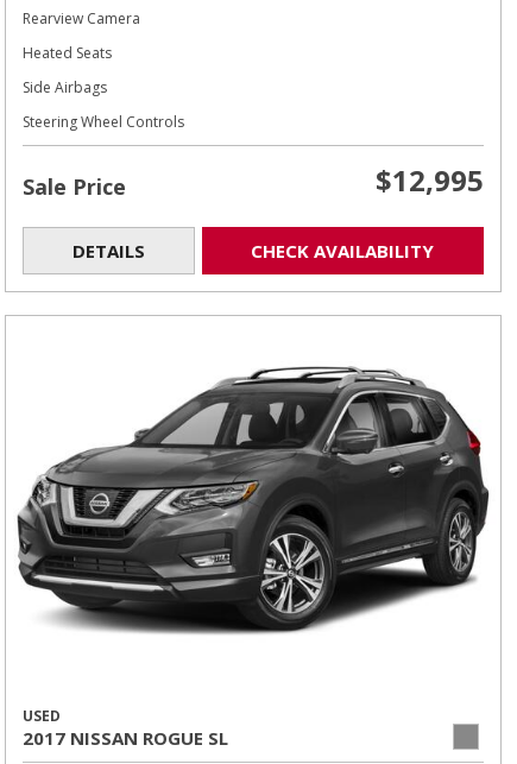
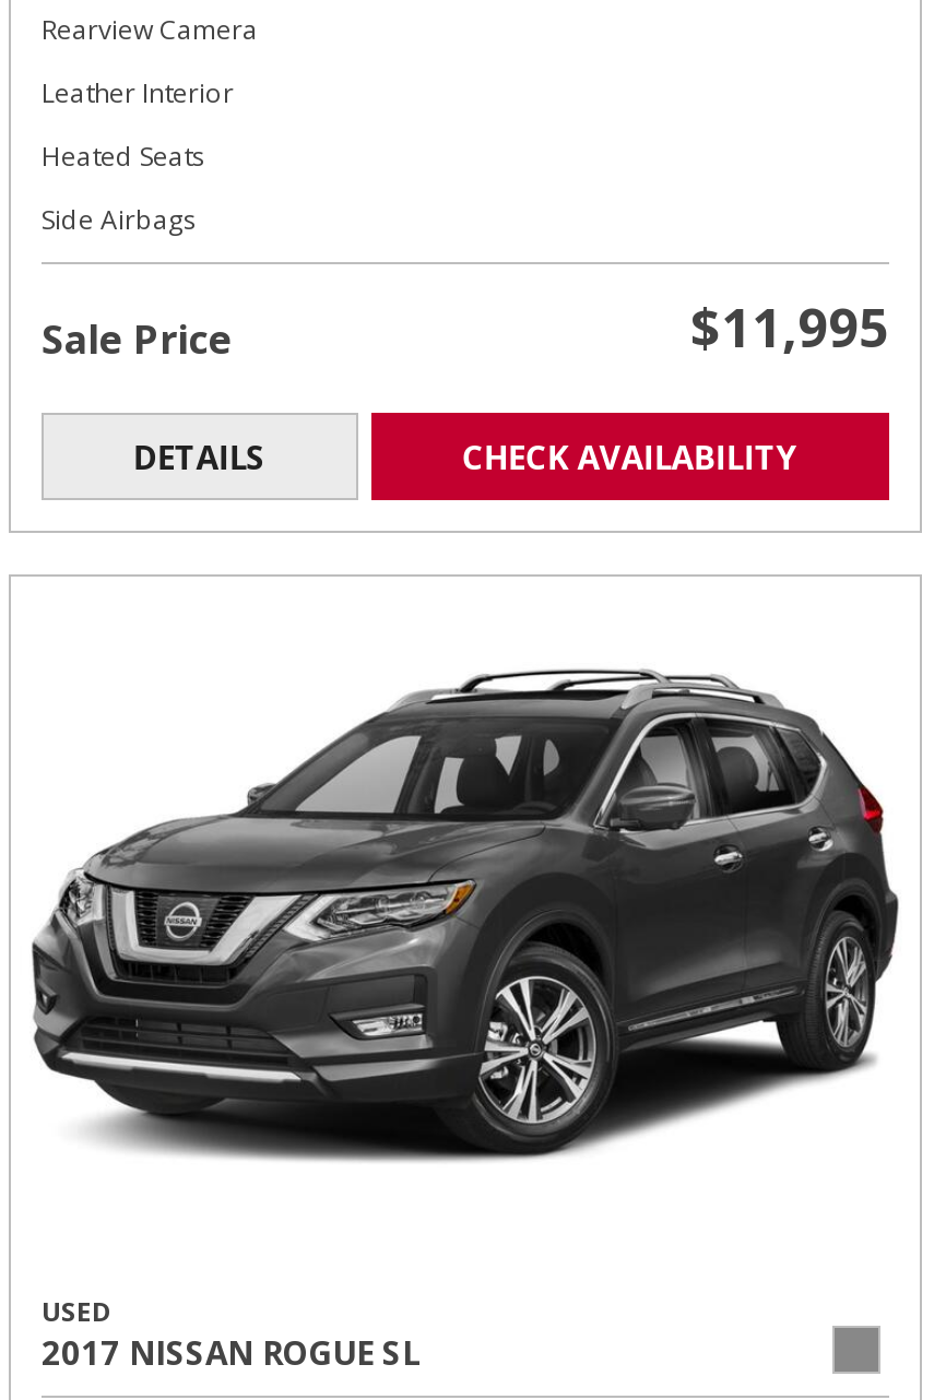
none -> [42,74,234,111] Leather Interior
moved [23,43,112,97] -> [42,138,205,238]: Heated Seats | Side Airbags
[23,112,184,132] Steering Wheel Controls -> none
[376,160,484,200] $12,995 -> [690,290,889,363] $11,995

